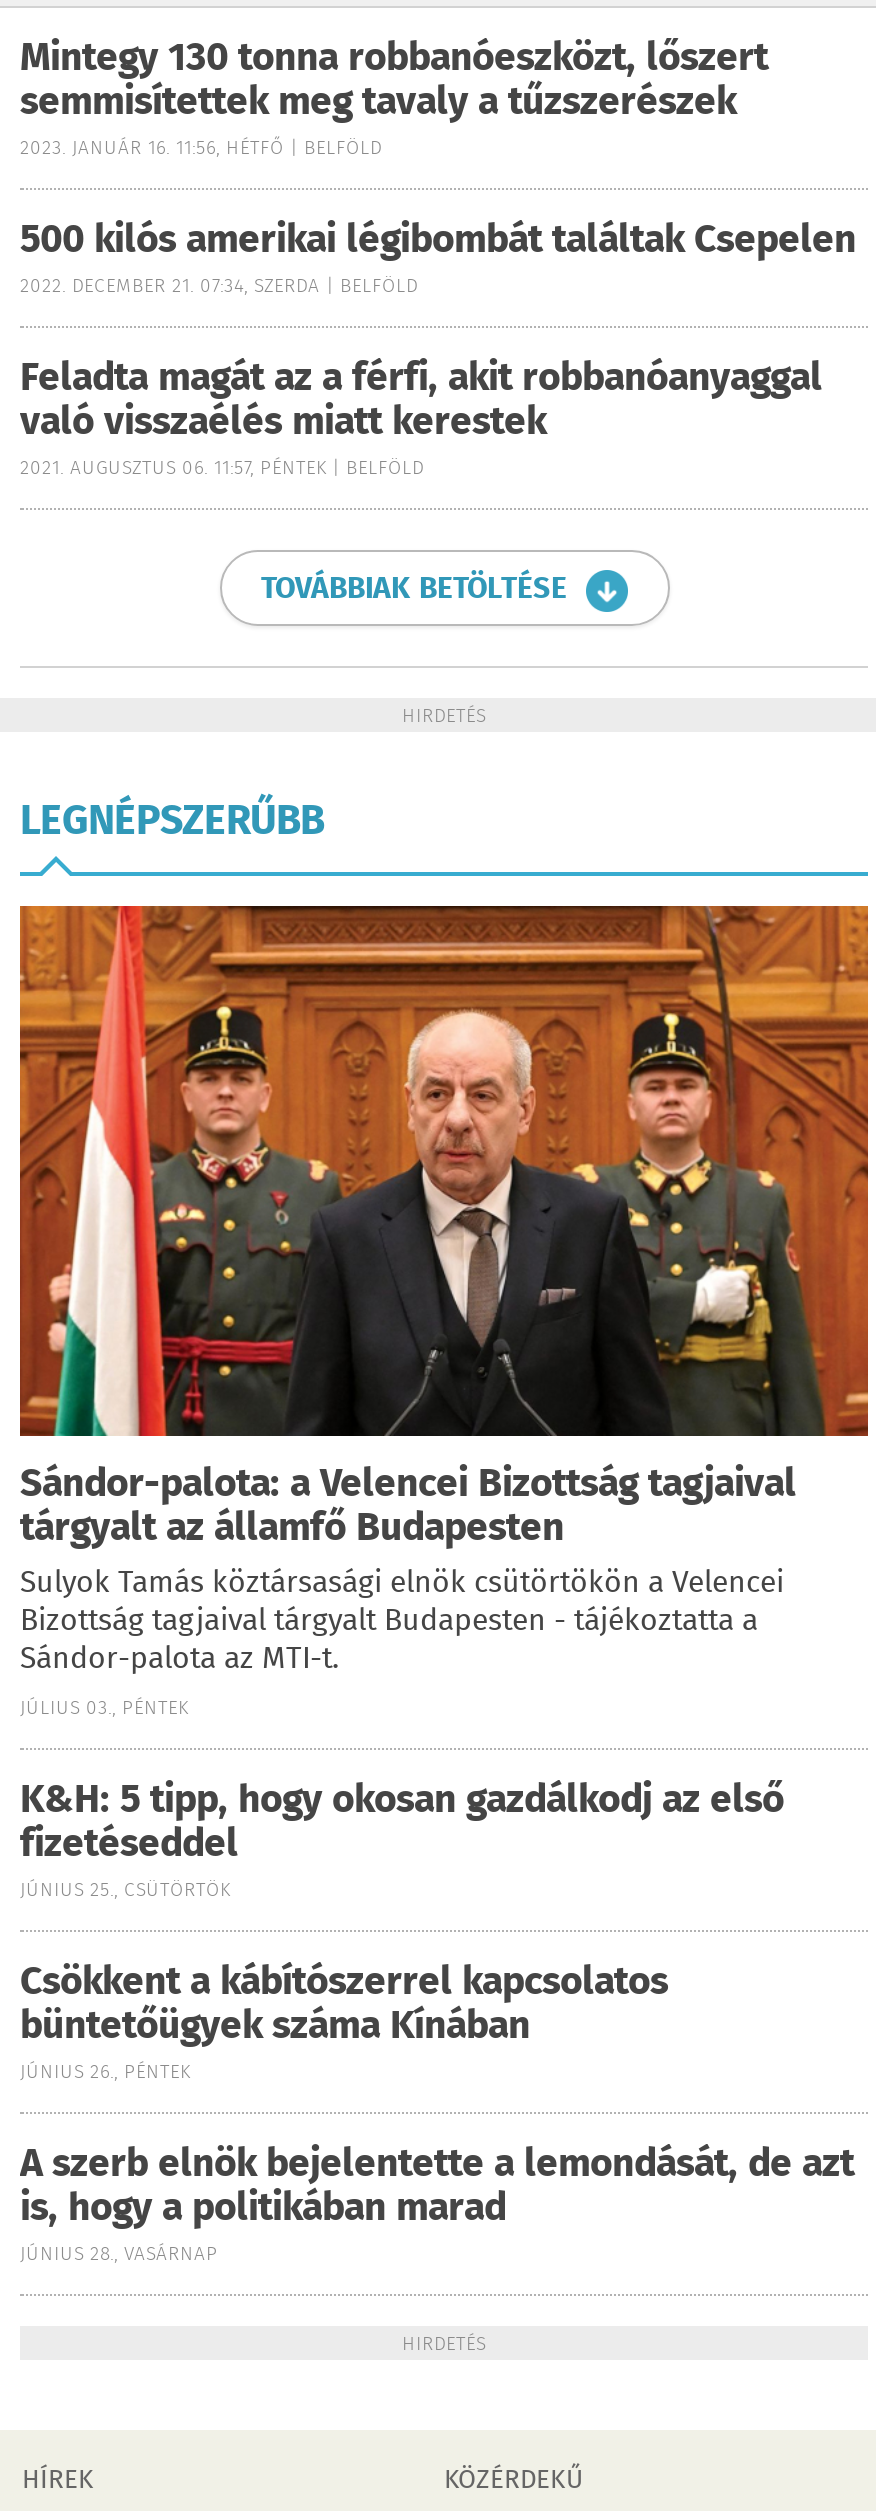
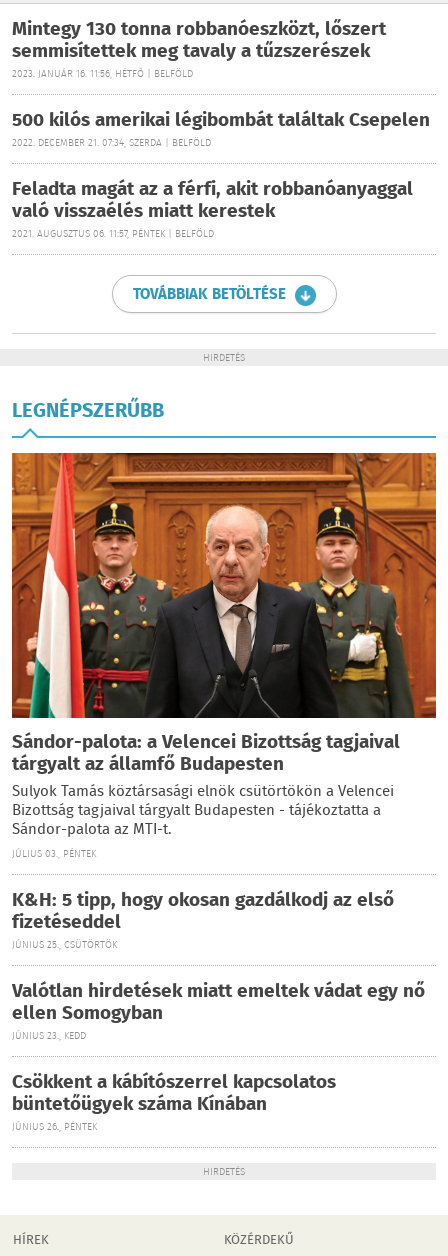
none -> [12,977,425,1044] Valótlan hirdetések miatt emeltek vádat egy nő | ellen Somogyban | JÚNIUS 23., KEDD
moved [20,1954,668,2088] -> [12,1068,336,1135]: Csökkent a kábítószerrel kapcsolatos | büntetőügyek száma Kínában | JÚNIUS 26., PÉNTEK
[20,2136,854,2270] A szerb elnök bejelentette a lemondását, de azt | is, hogy a politikában marad | JÚNIUS 28., VASÁRNAP -> none

